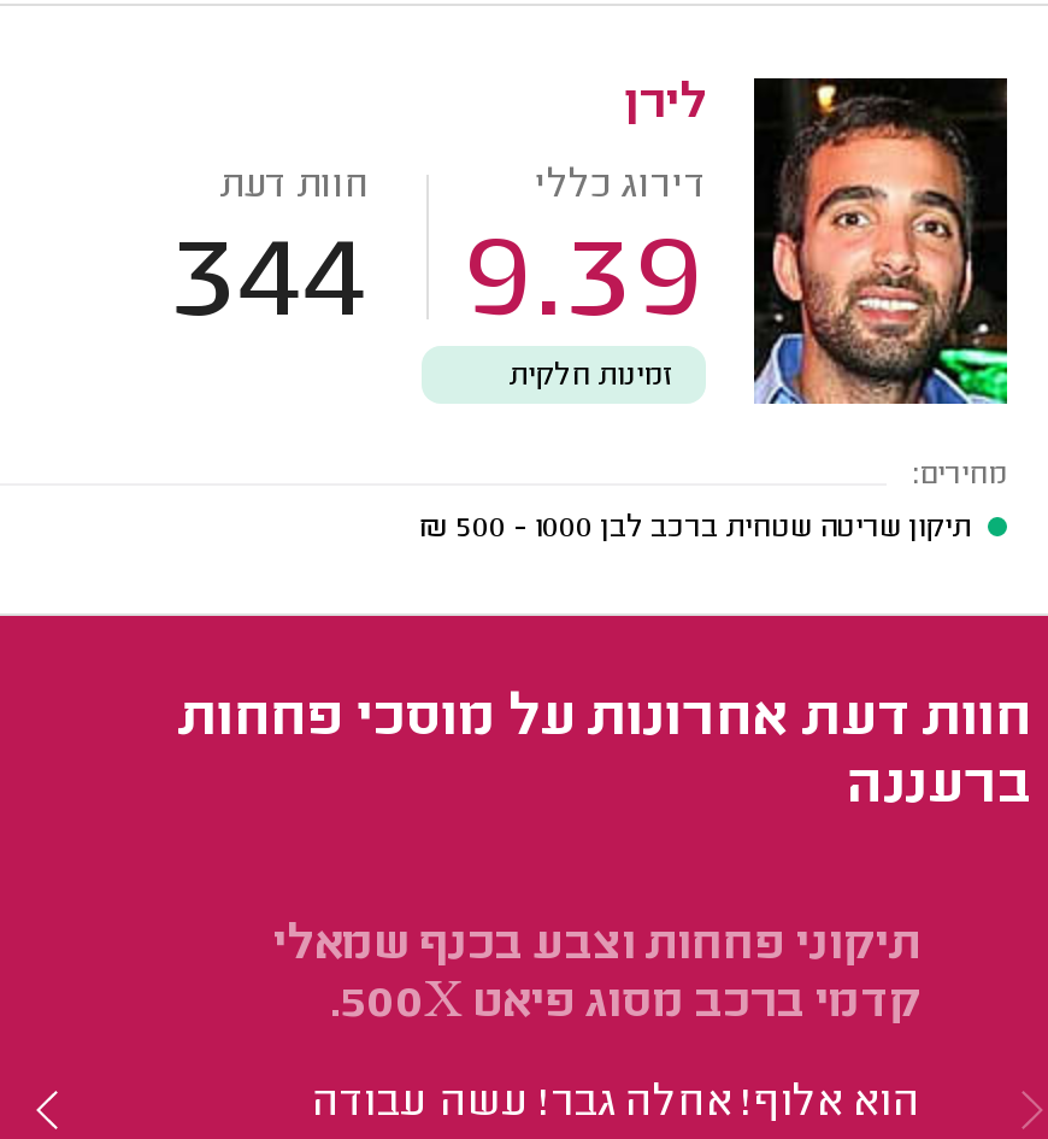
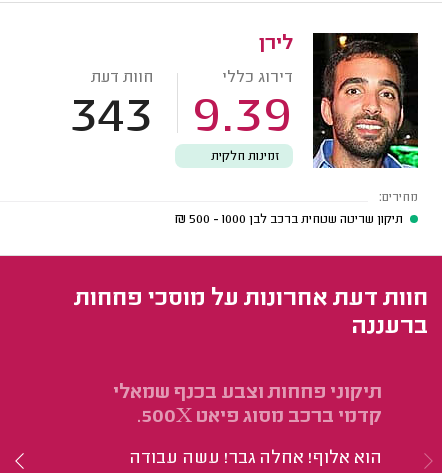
[171,213,706,357] 344 9.39 -> [70,89,293,149] 343 9.39

